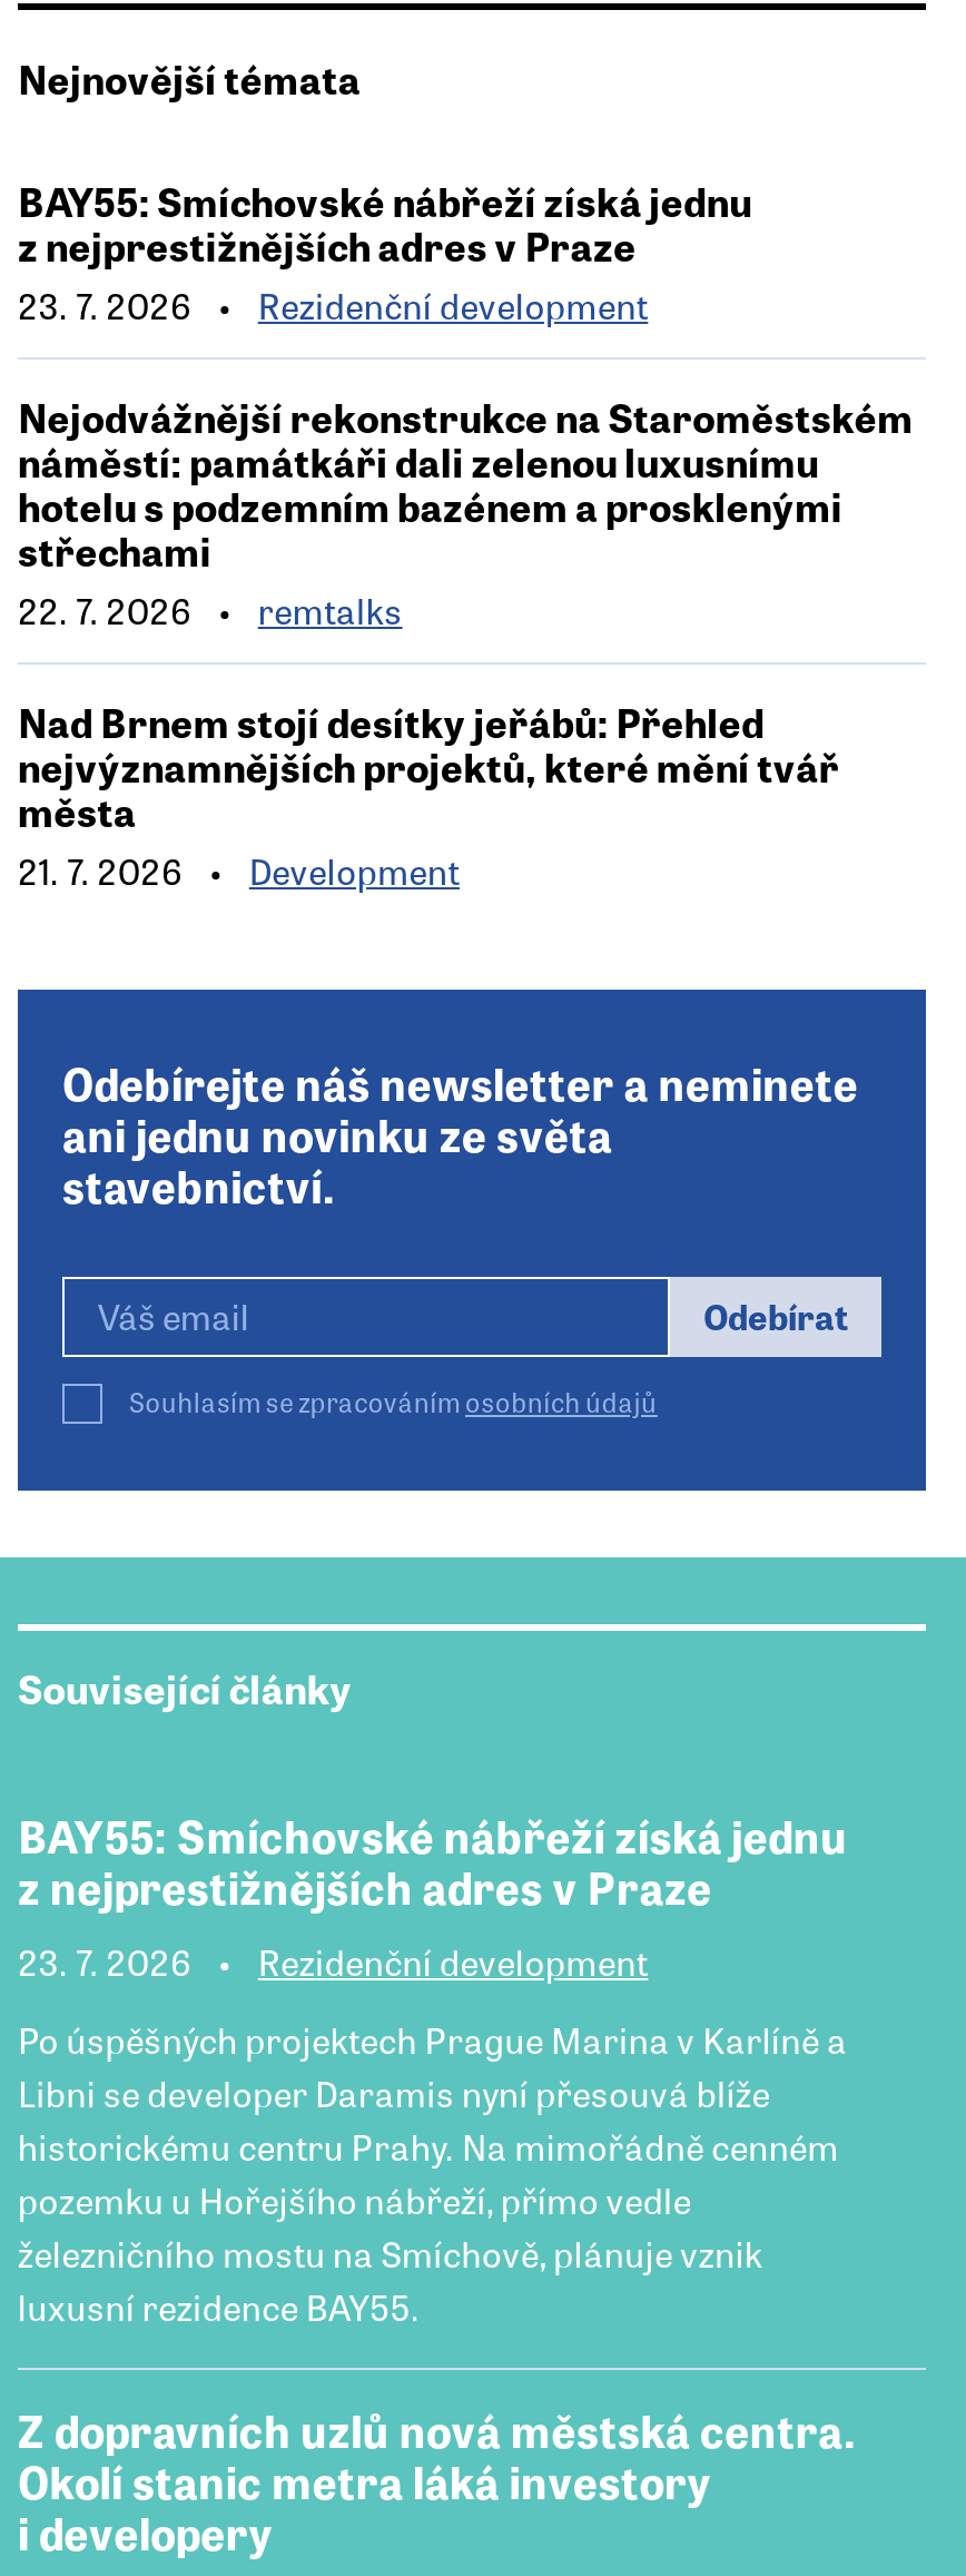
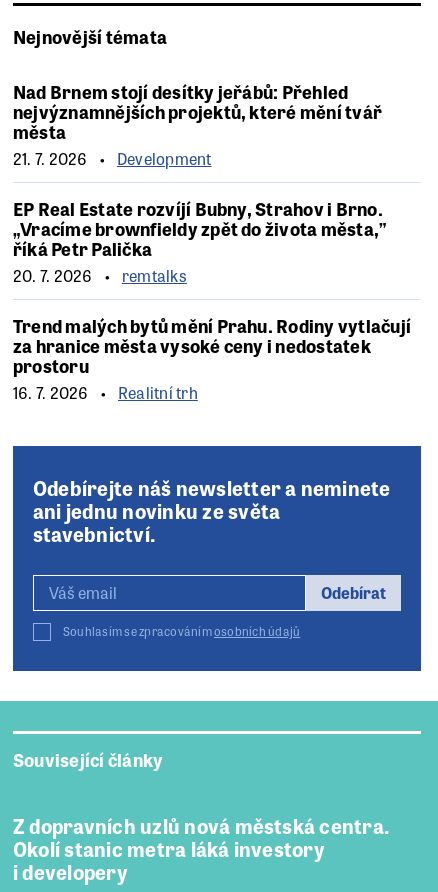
[18,170,913,635] BAY55: Smíchovské nábřeží získá jednu | z nejprestižnějších adres v Praze | 23. 7. 2026 | Rezidenční development | Nejodvážnější rekonstrukce na Staroměstském | náměstí: památkáři dali zelenou luxusnímu | hotelu s podzemním bazénem a prosklenými | střechami | 22. 7. 2026 | remtalks -> none
none -> [13,195,411,404] EP Real Estate rozvíjí Bubny, Strahov i Brno. | „Vracíme brownfieldy zpět do života města,” | říká Petr Palička | 20. 7. 2026 | remtalks | Trend malých bytů mění Prahu. Rodiny vytlačují | za hranice města vysoké ceny i nedostatek | prostoru | 16. 7. 2026 | Realitní trh
[18,1802,848,2332] BAY55: Smíchovské nábřeží získá jednu | z nejprestižnějších adres v Praze | 23. 7. 2026 | Rezidenční development | Po úspěšných projektech Prague Marina v Karlíně a | Libni se developer Daramis nyní přesouvá blíže | historickému centru Prahy. Na mimořádně cenném | pozemku u Hořejšího nábřeží, přímo vedle | železničního mostu na Smíchově, plánuje vznik | luxusní rezidence BAY55. -> none

